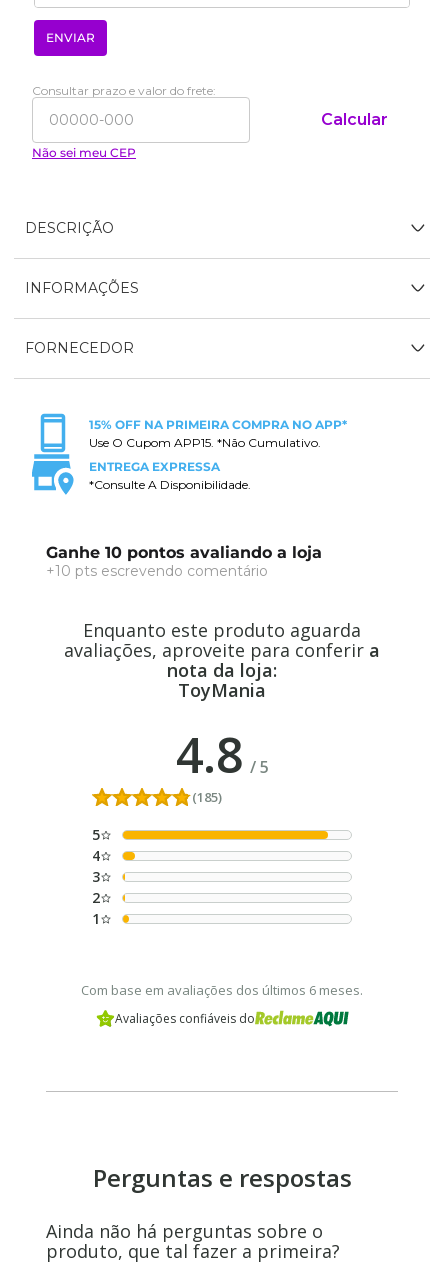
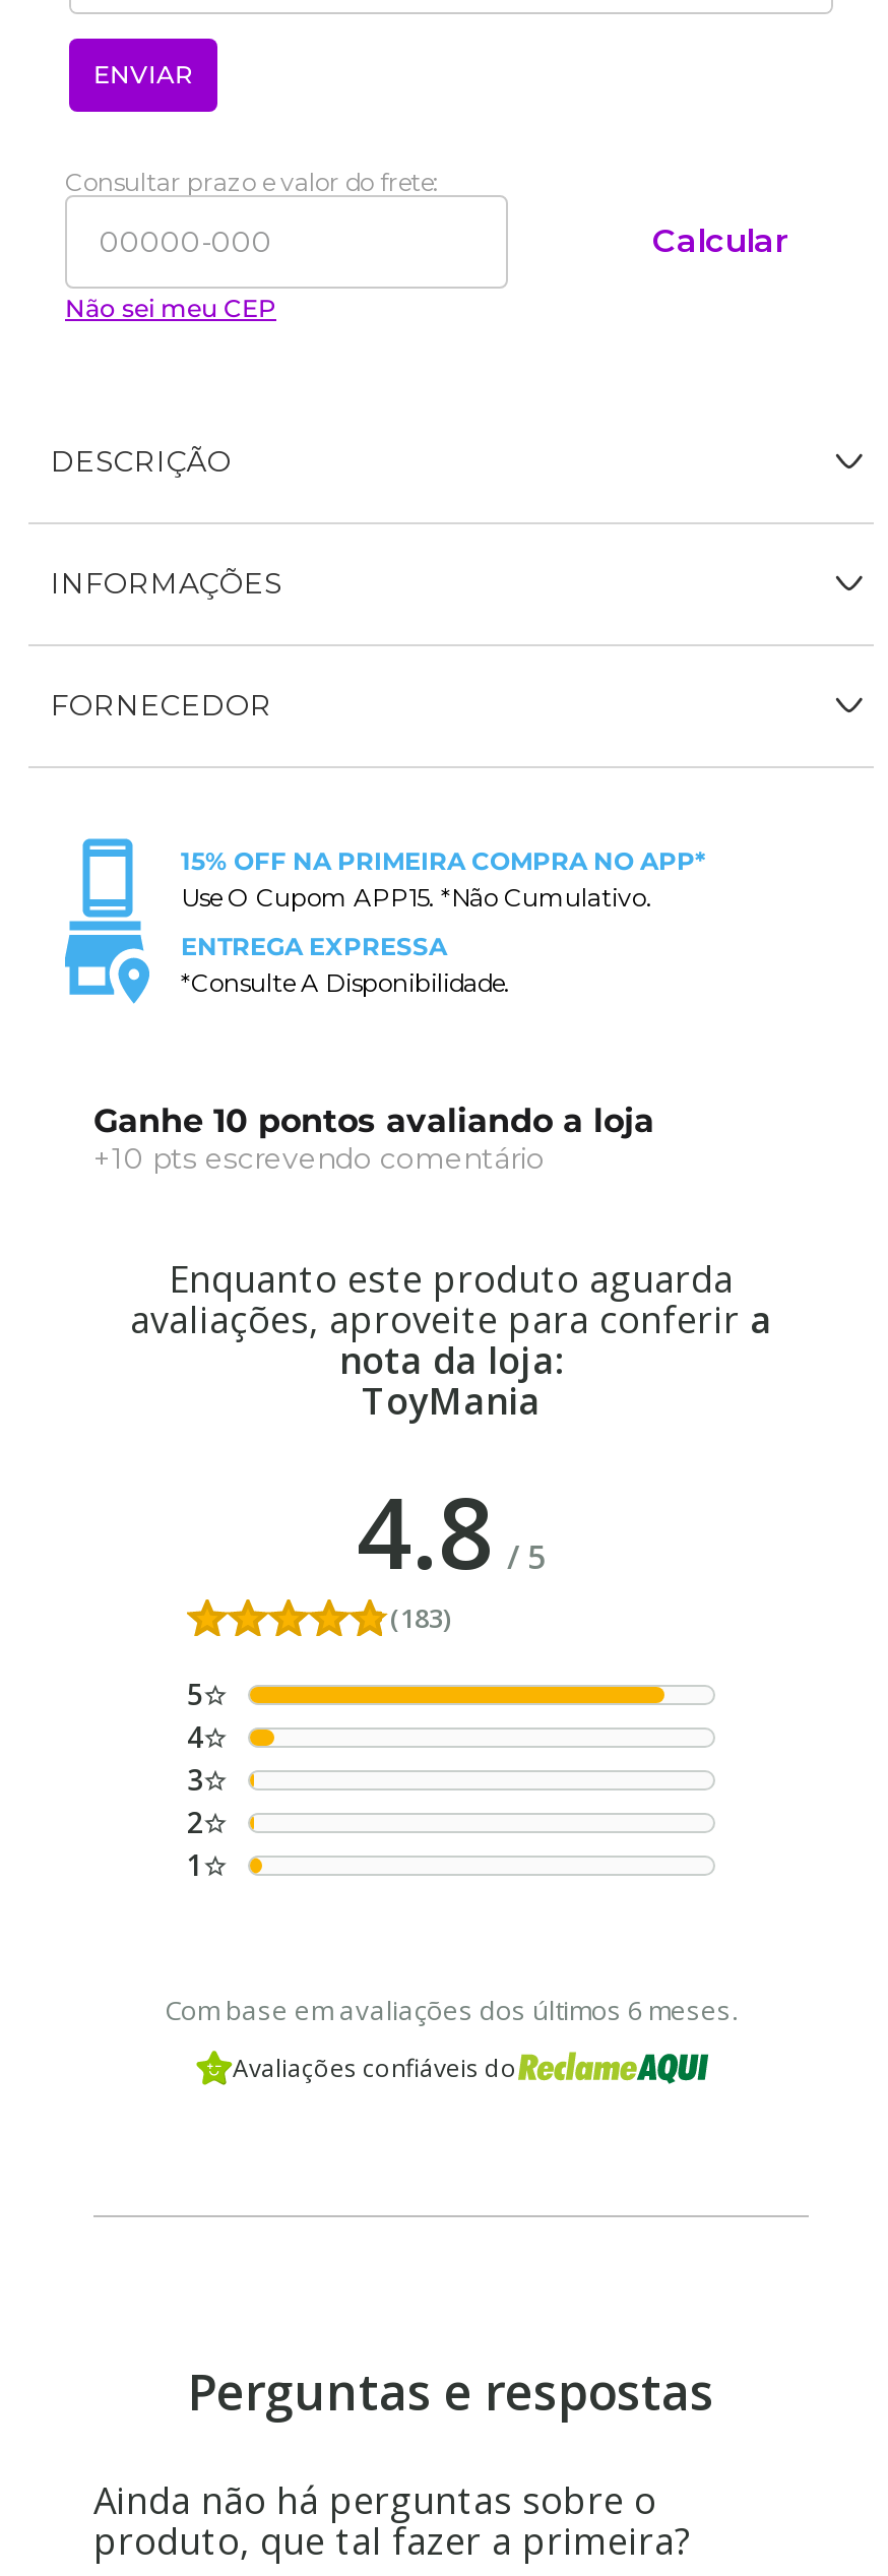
[192,788,222,806] (185) -> [390,1600,451,1637] (183)

